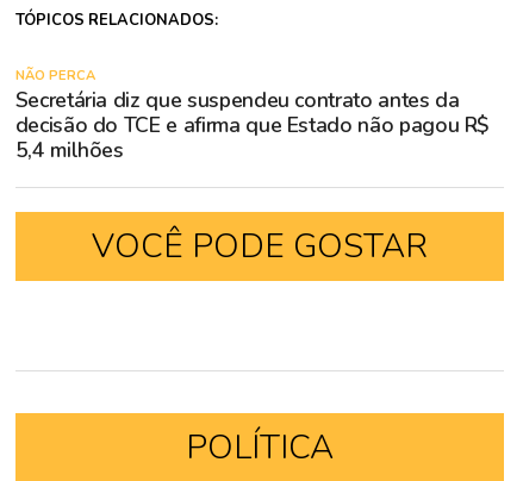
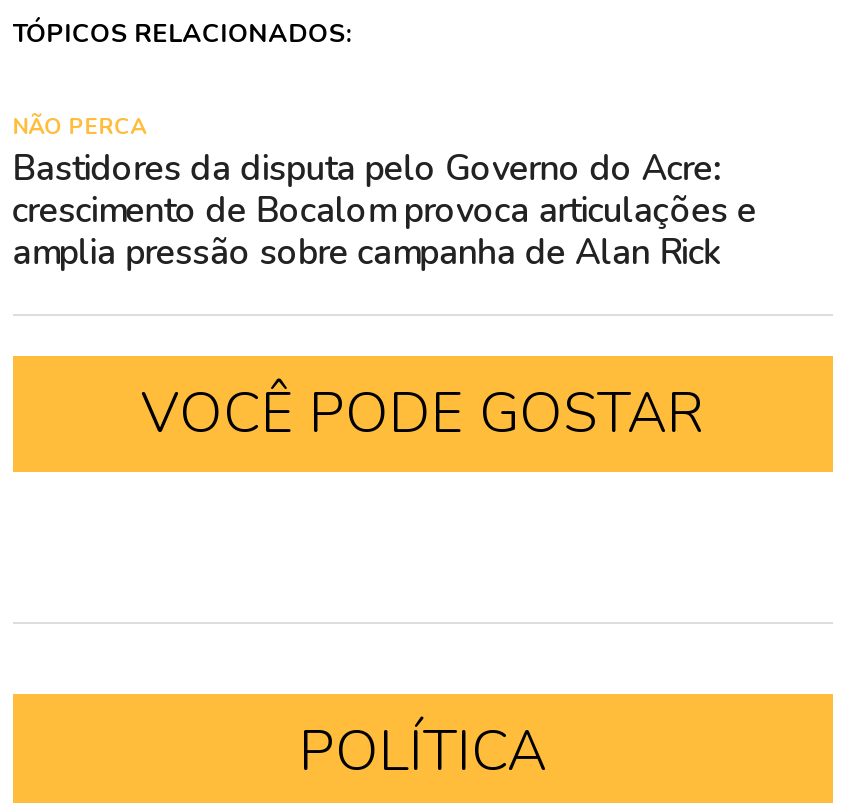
[15,86,490,165] Secretária diz que suspendeu contrato antes da | decisão do TCE e afirma que Estado não pagou R$ | 5,4 milhões -> [12,145,757,277] Bastidores da disputa pelo Governo do Acre: | crescimento de Bocalom provoca articulações e | amplia pressão sobre campanha de Alan Rick

